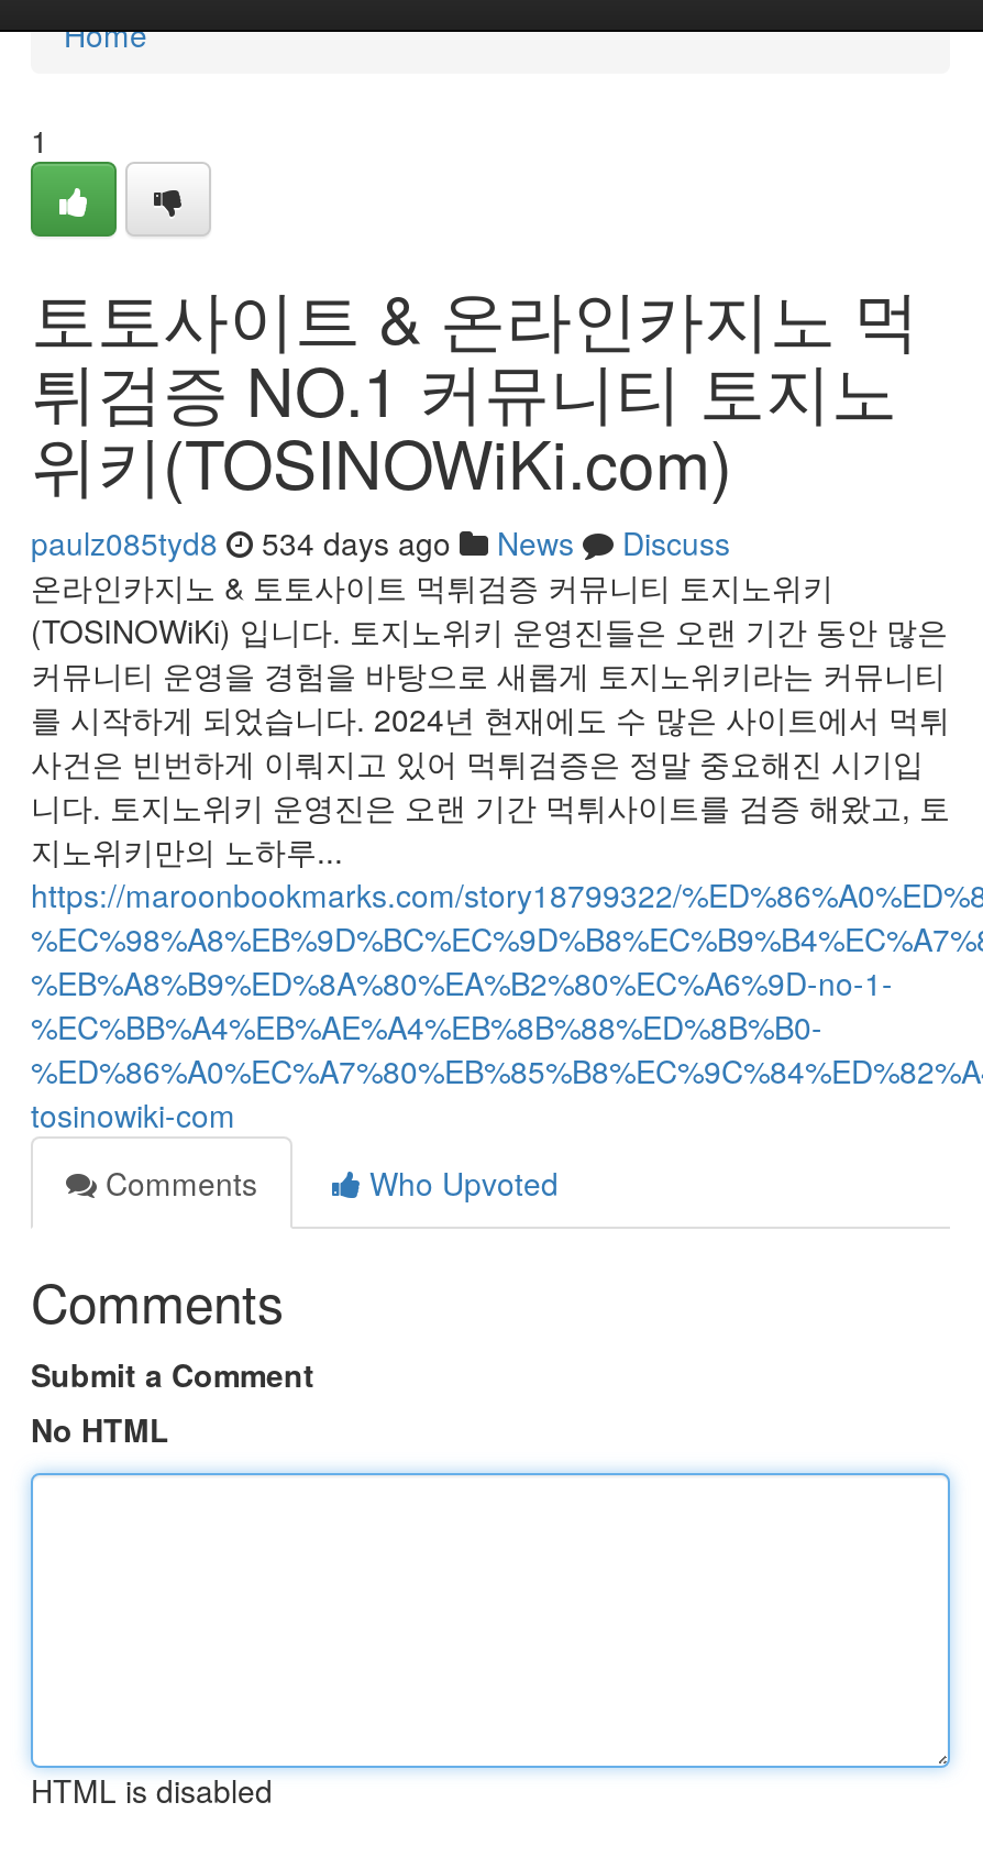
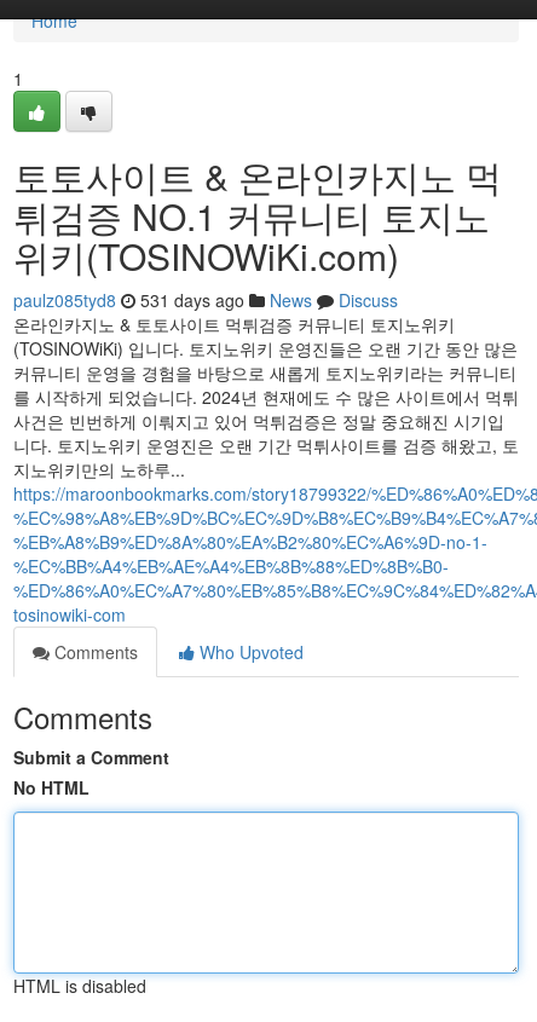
[31,520,730,564] paulz085tyd8 534 days ago News Discuss -> [13,288,398,312] paulz085tyd8 531 days ago News Discuss

